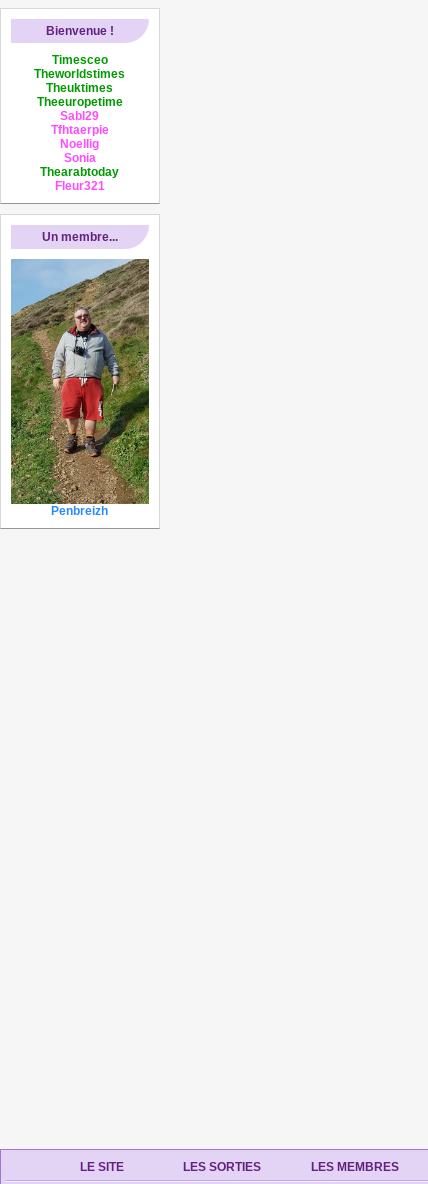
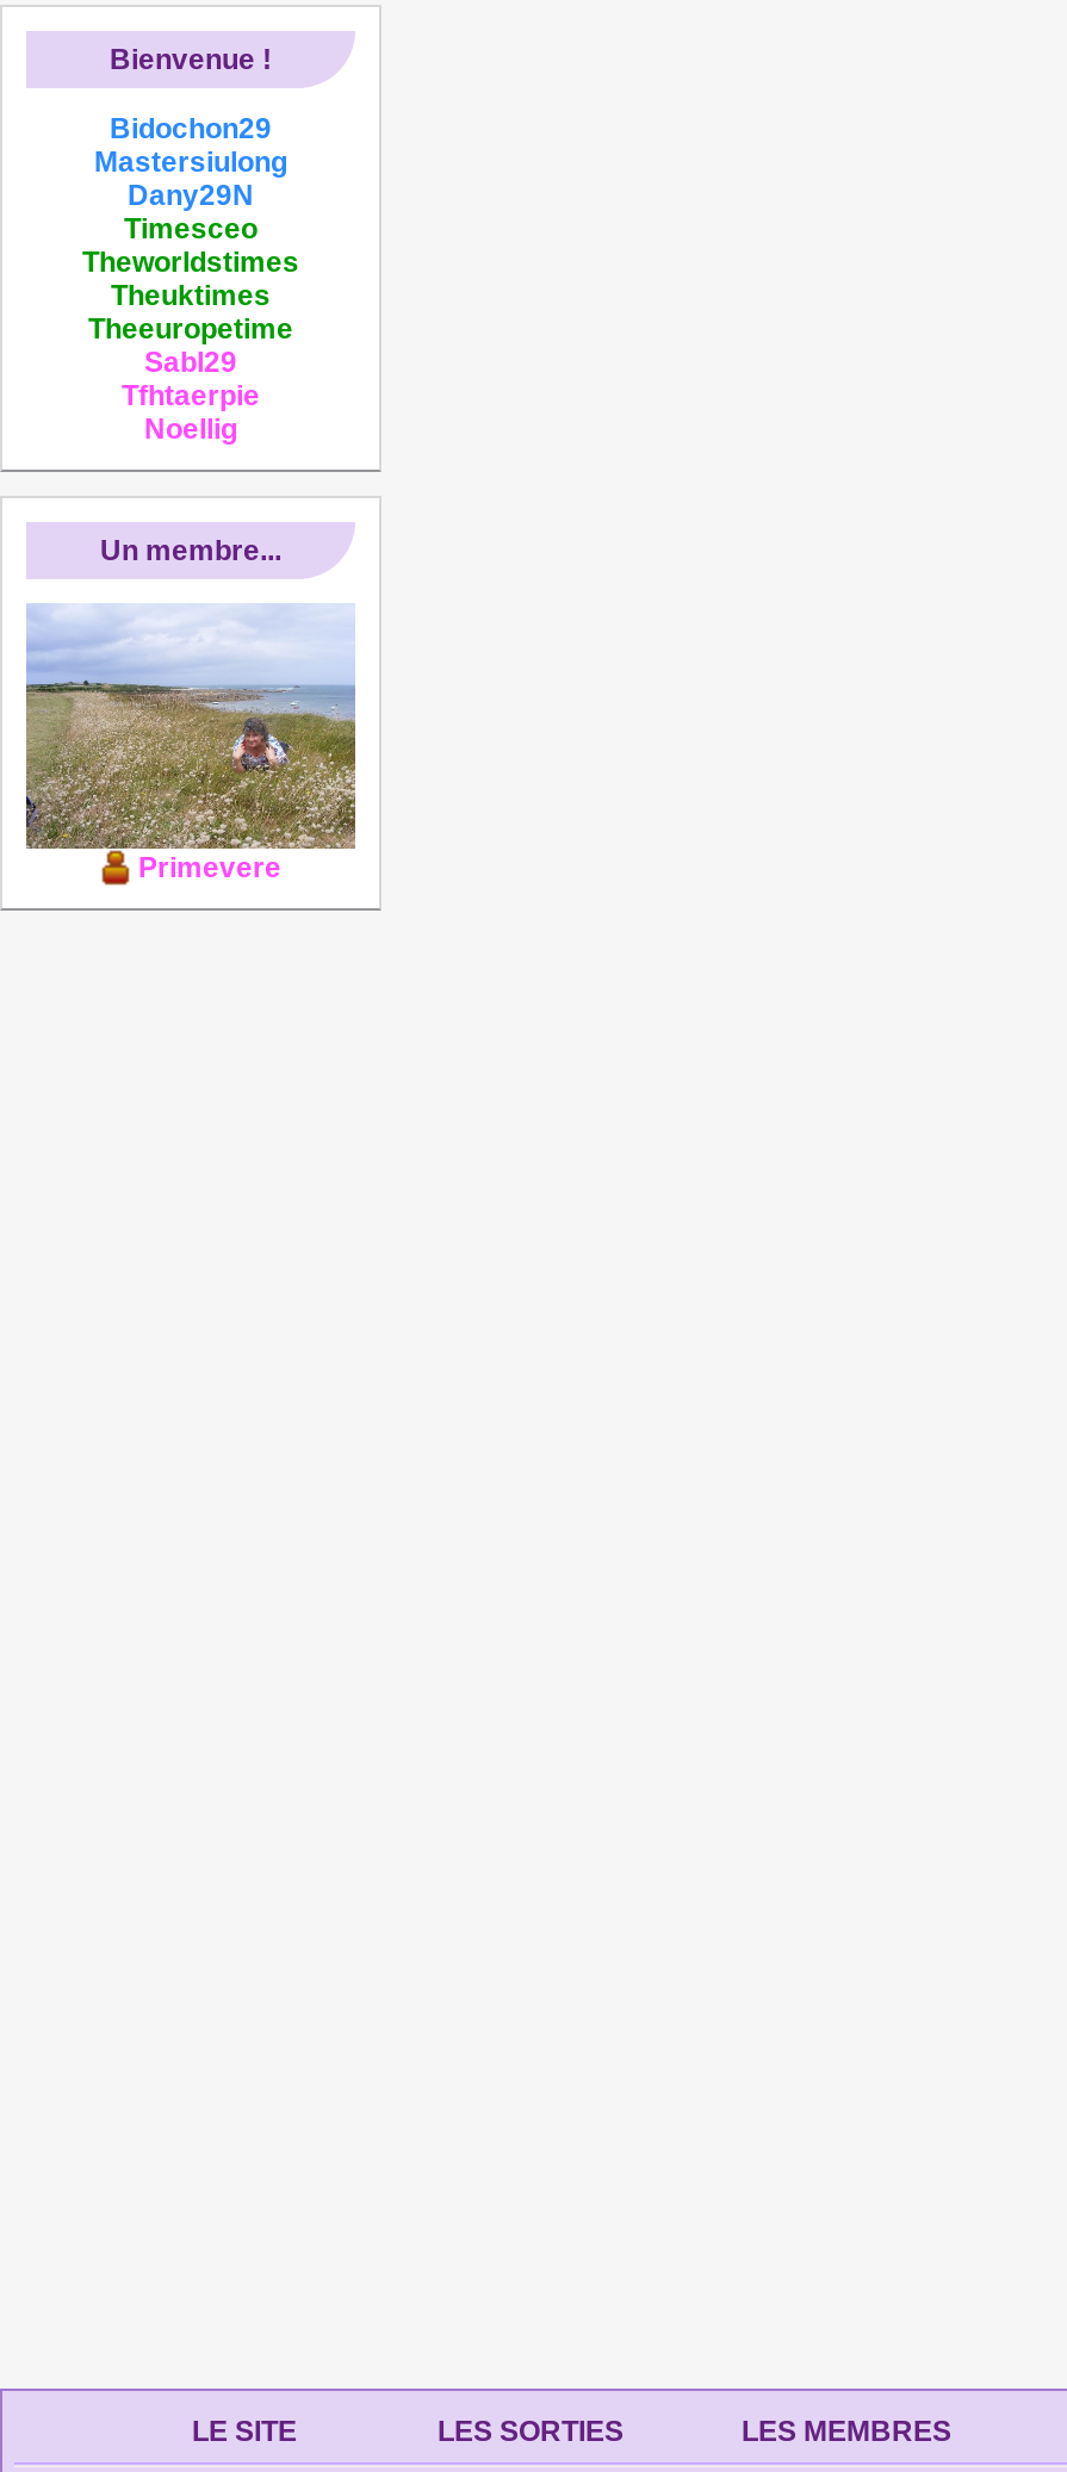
none -> [94,112,287,212] Bidochon29 | Mastersiulong | Dany29N
moved [34,53,125,151] -> [82,212,299,446]: Timesceo | Theworldstimes | Theuktimes | Theeuropetime | Sabl29 | Tfhtaerpie | Noellig
[40,151,119,193] Sonia | Thearabtoday | Fleur321 -> none
[10,258,150,518] [image] | Penbreizh -> [24,603,358,885] [image] | Primevere

